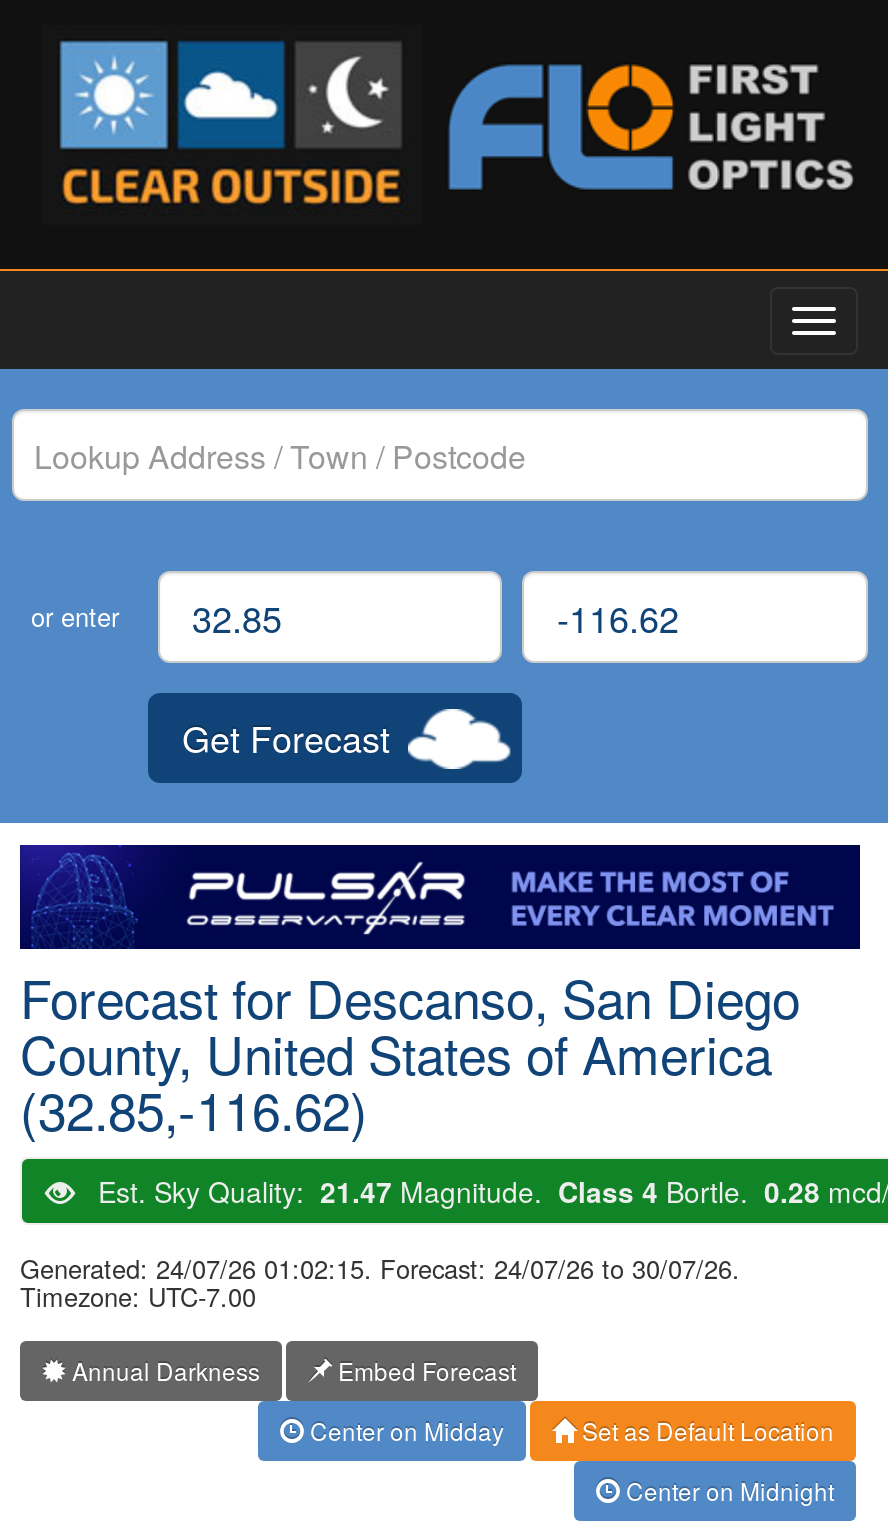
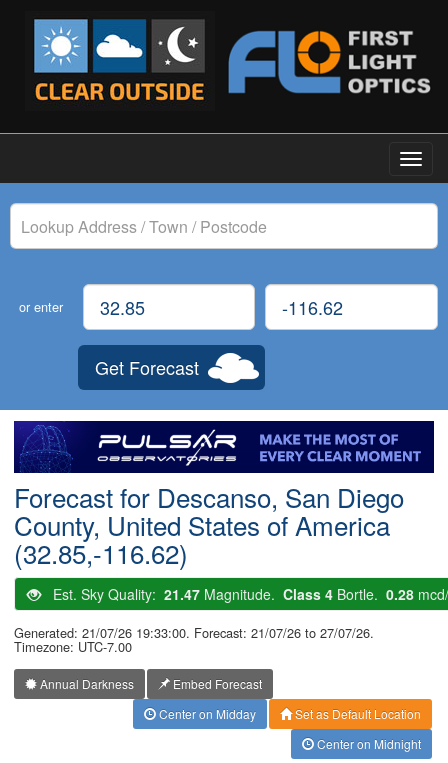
[20,1249,740,1287] Generated: 24/07/26 01:02:15. Forecast: 24/07/26 to 30/07/26. -> [14,623,374,642] Generated: 21/07/26 19:33:00. Forecast: 21/07/26 to 27/07/26.

